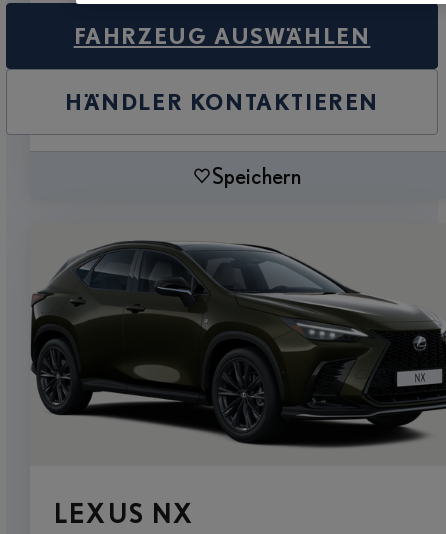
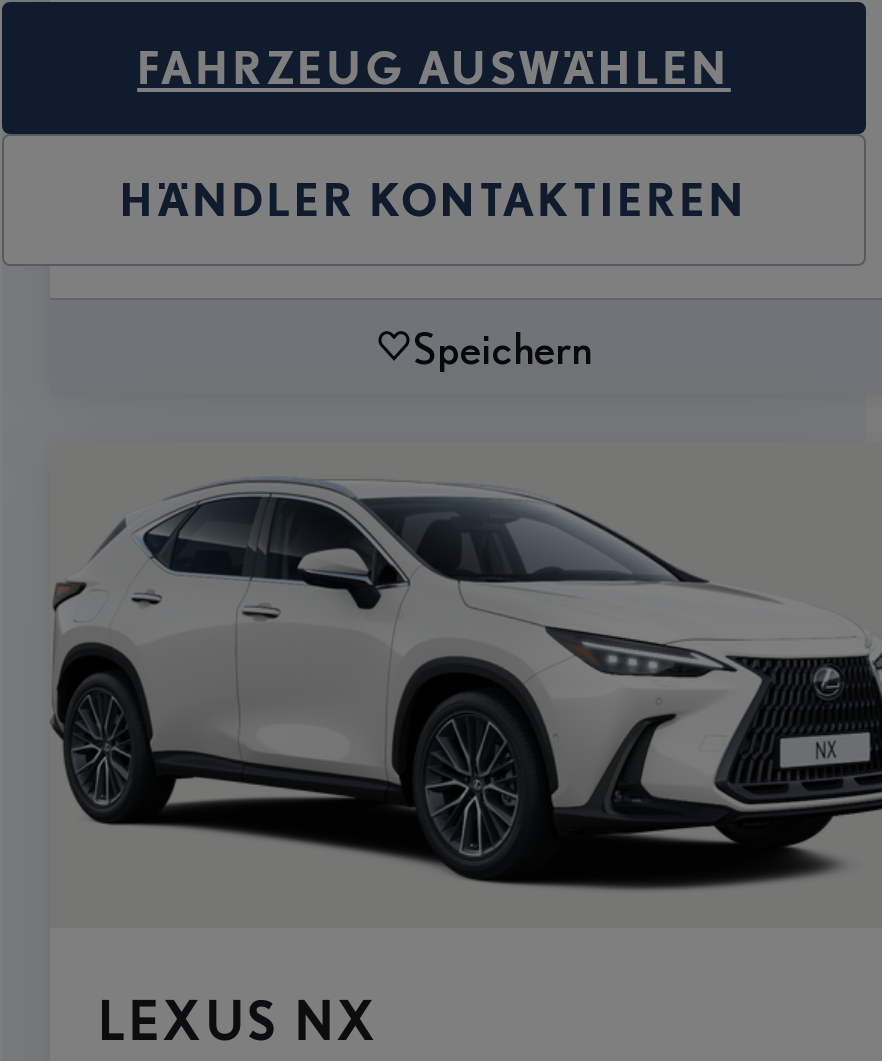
[31,240,443,420] [image] -> [52,476,876,854] [image]

